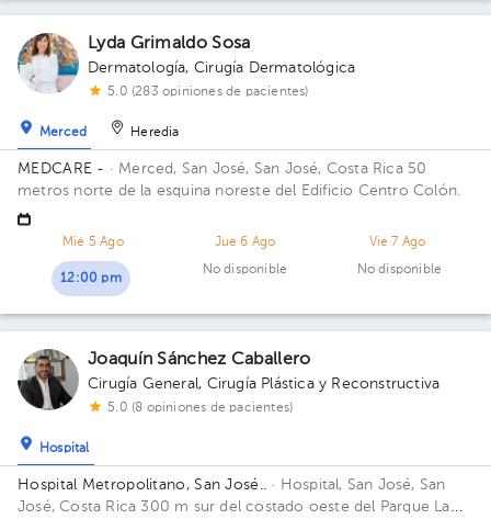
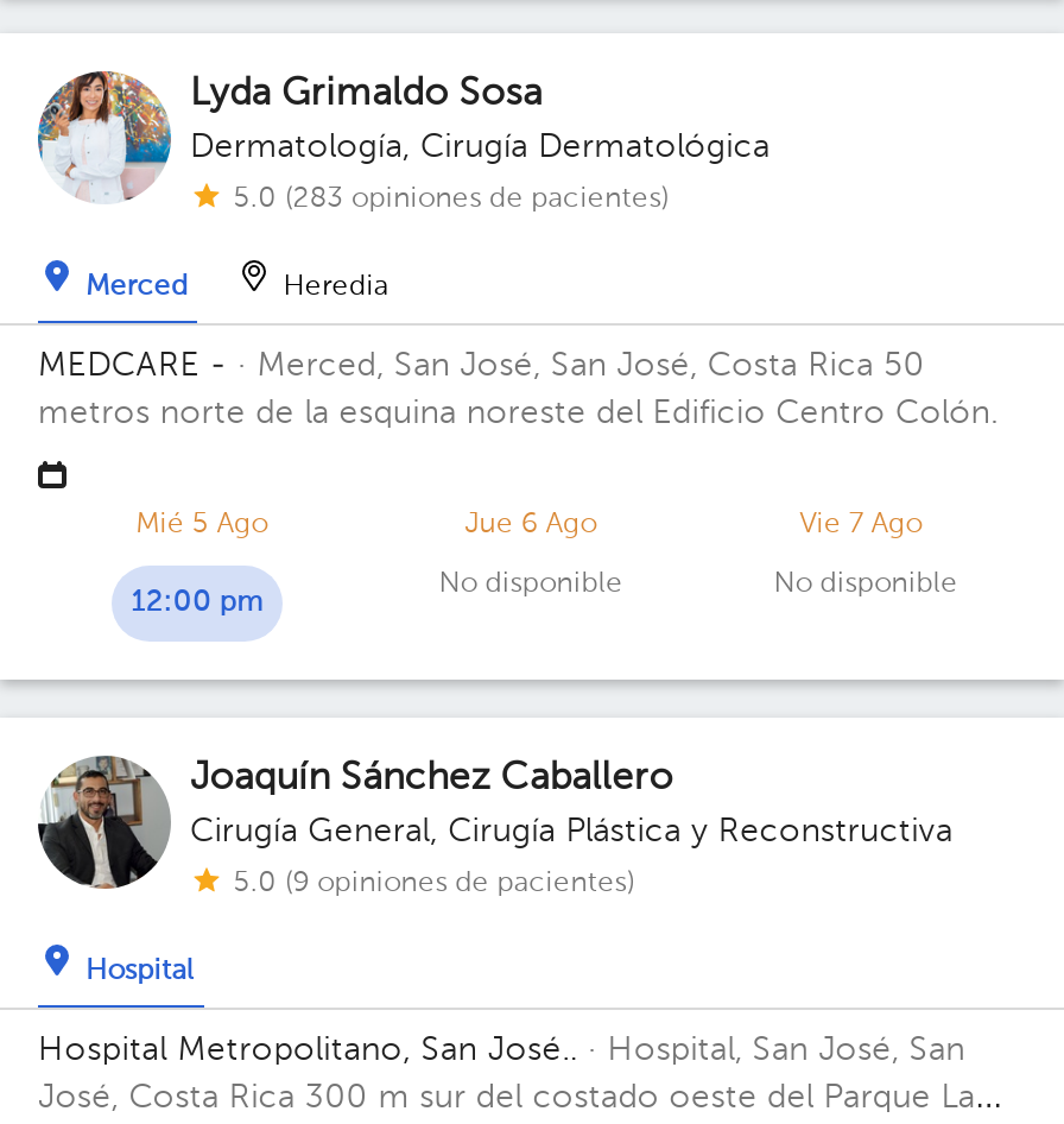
[108,402,293,415] 5.0 (8 opiniones de pacientes) -> [233,870,635,898] 5.0 (9 opiniones de pacientes)

